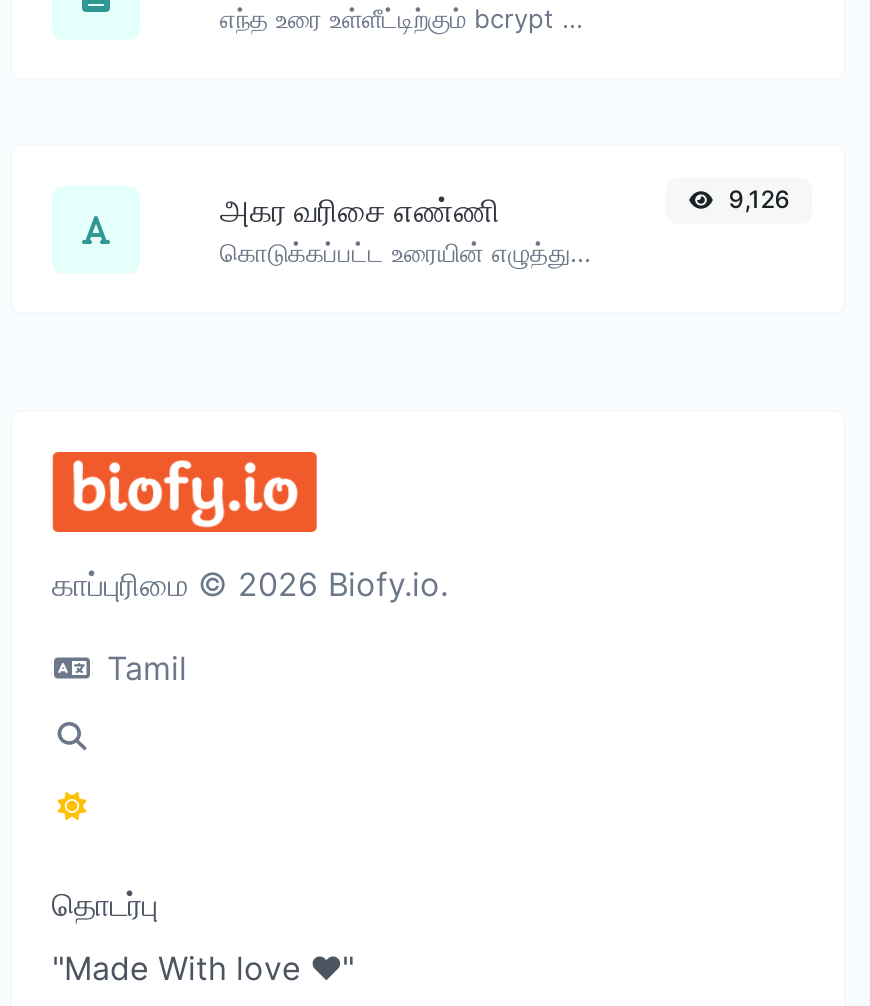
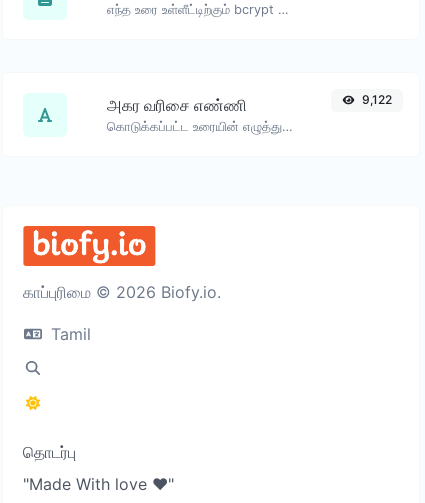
[722,185,790,215] 9,126 -> [359,92,392,107] 9,122

